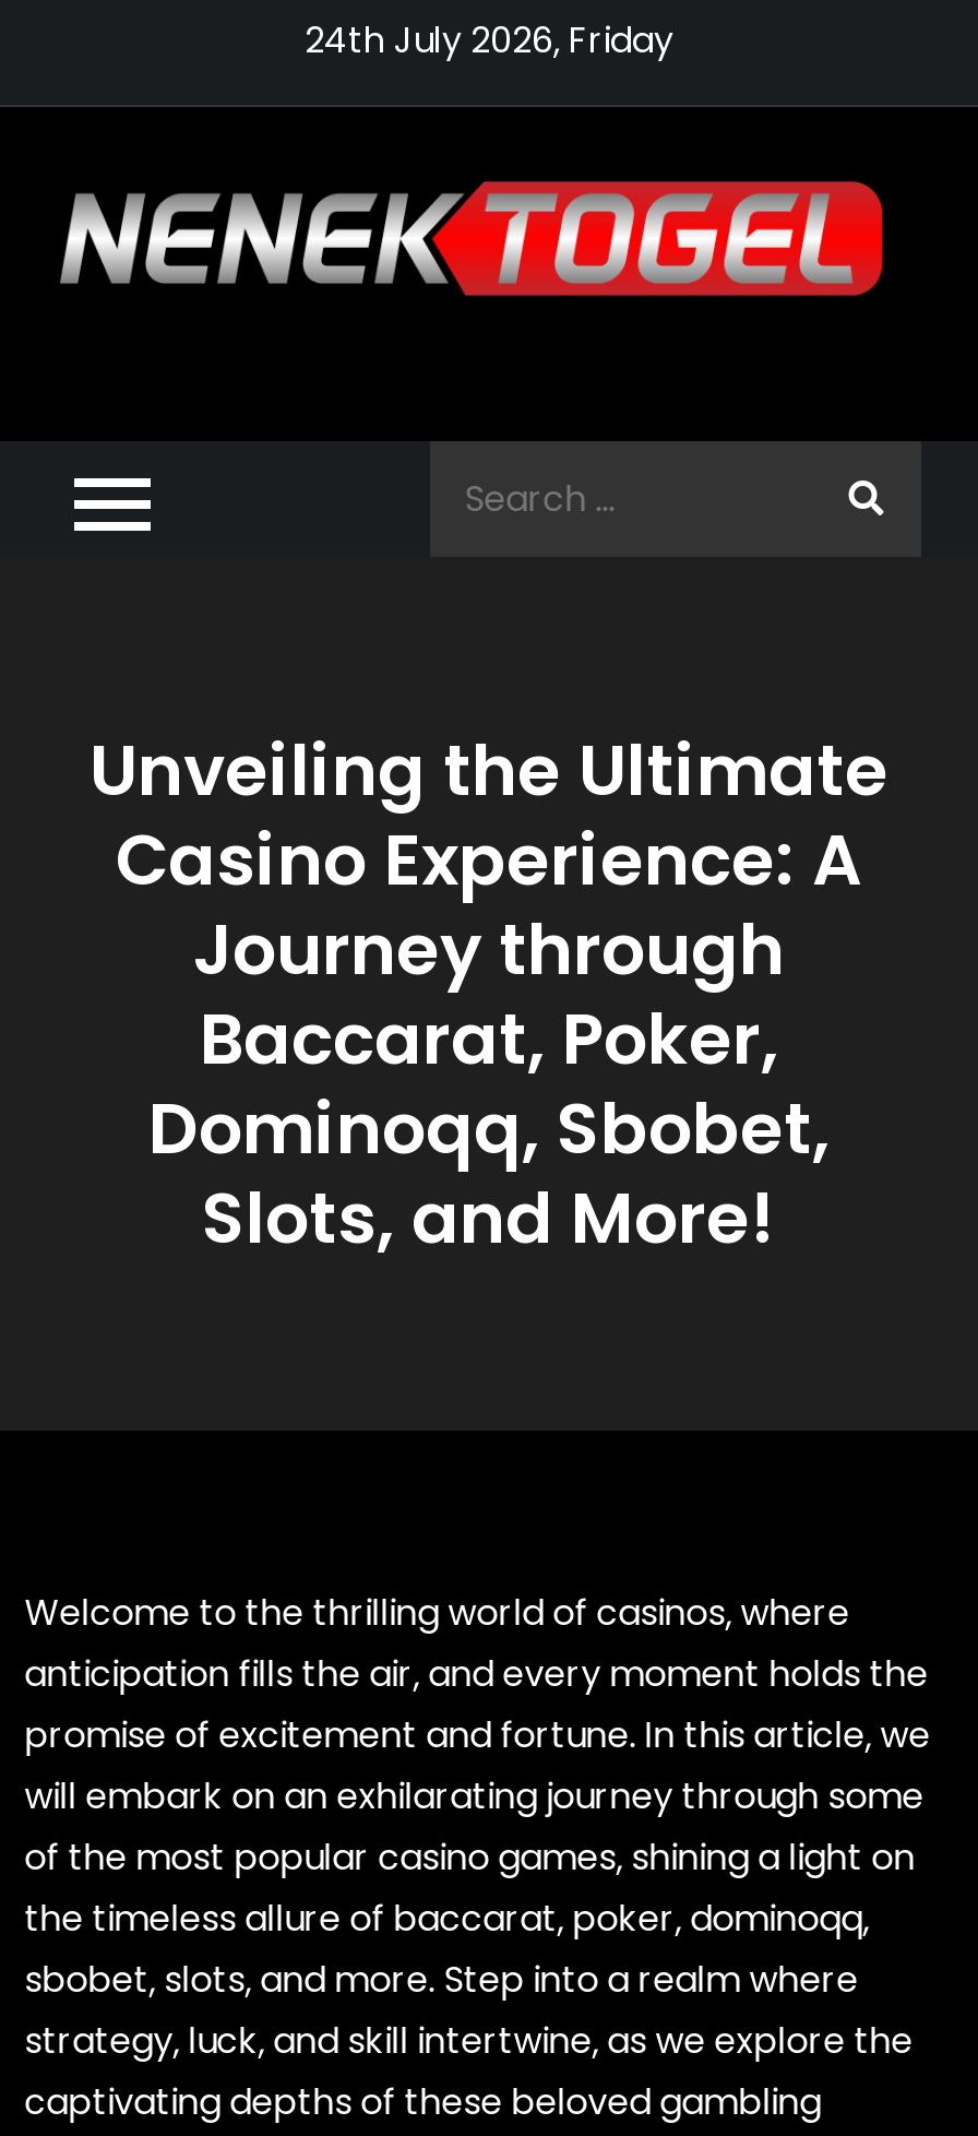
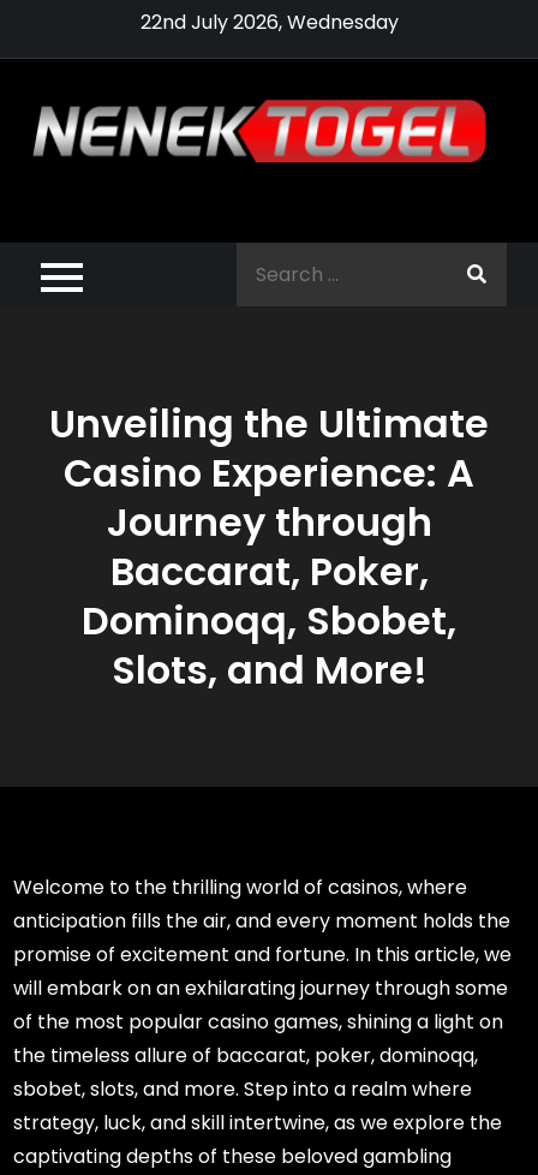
[305,15,673,66] 24th July 2026, Friday -> [140,8,398,36] 22nd July 2026, Wednesday

